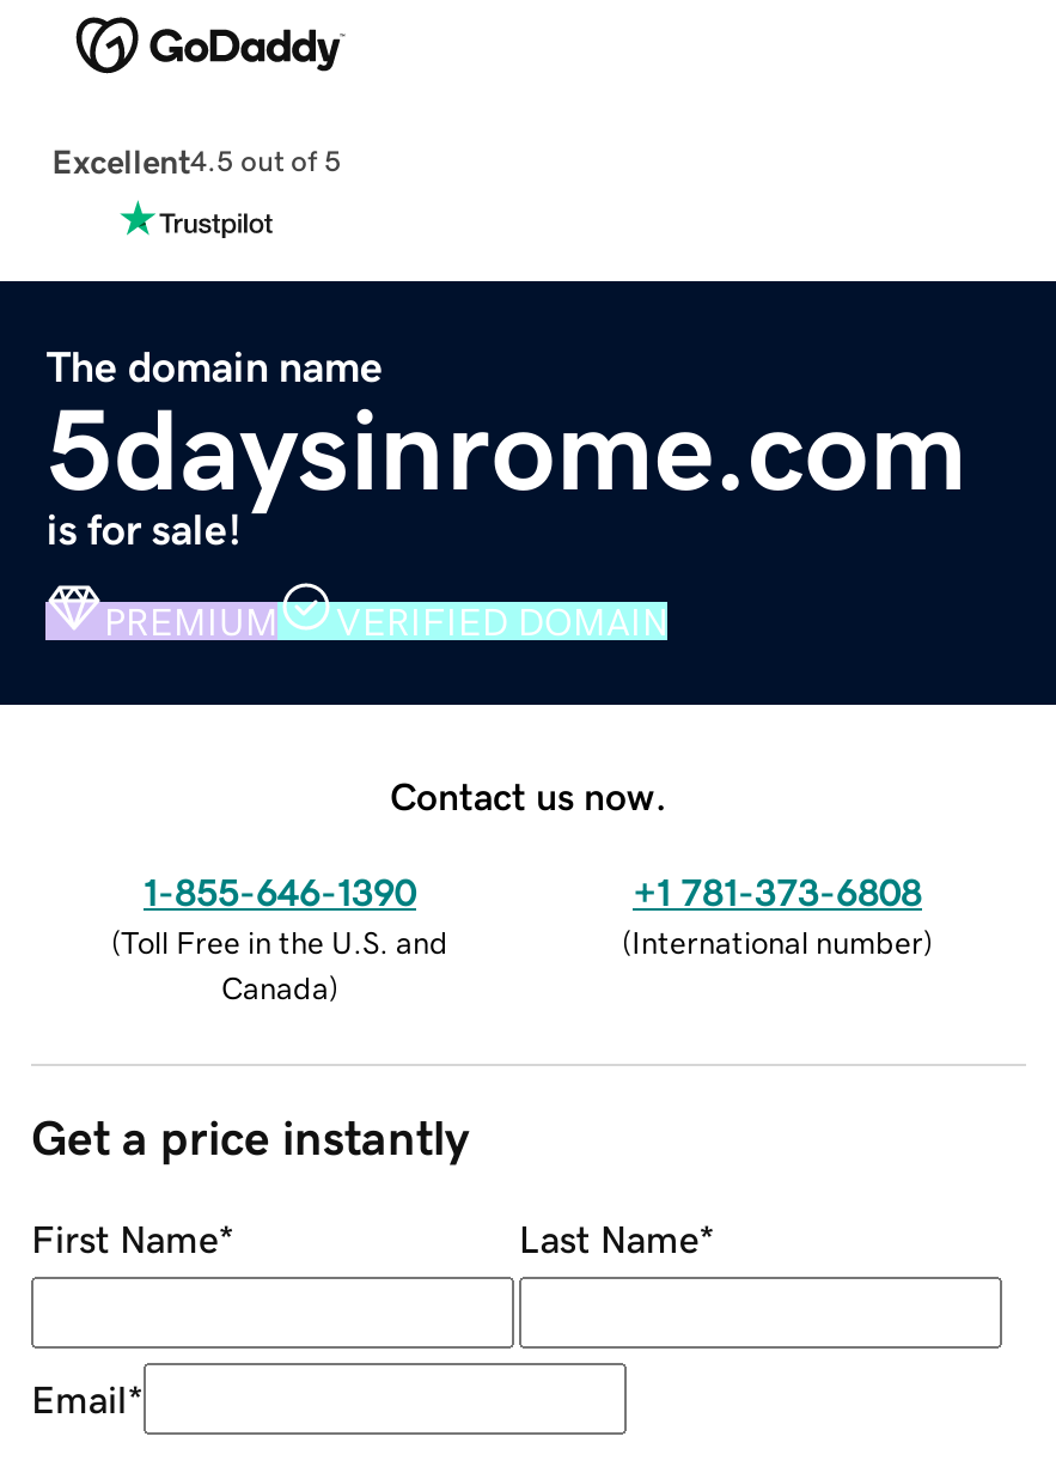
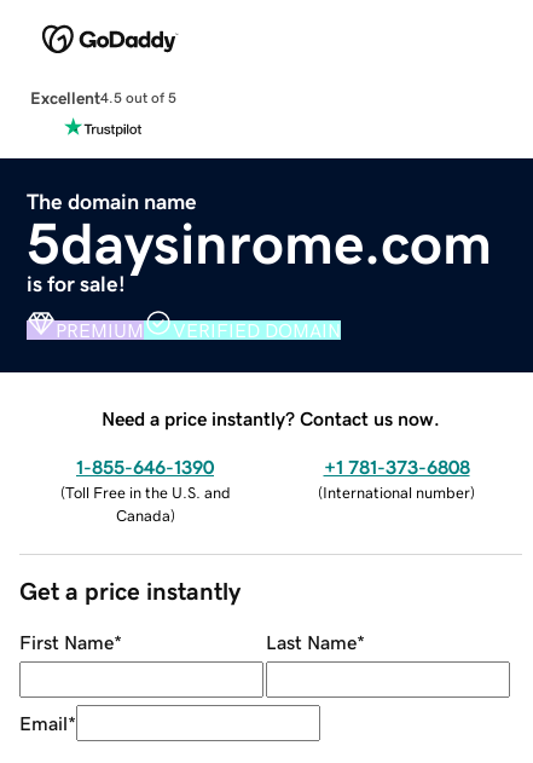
[390,776,667,814] Contact us now. -> [102,408,440,428] Need a price instantly? Contact us now.

